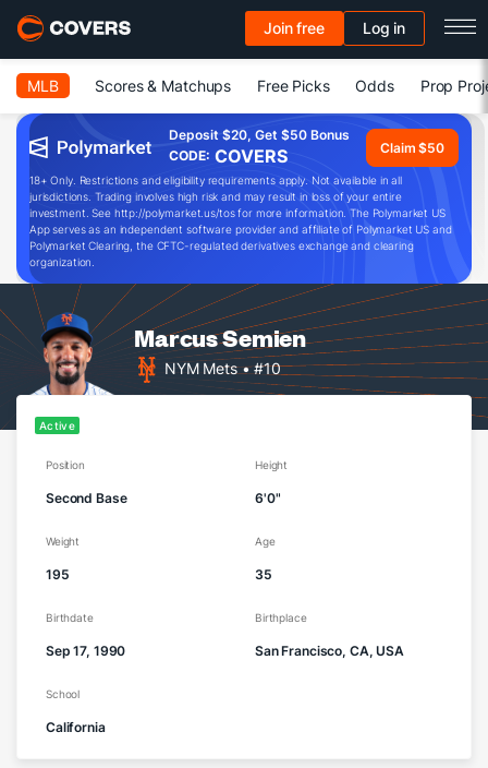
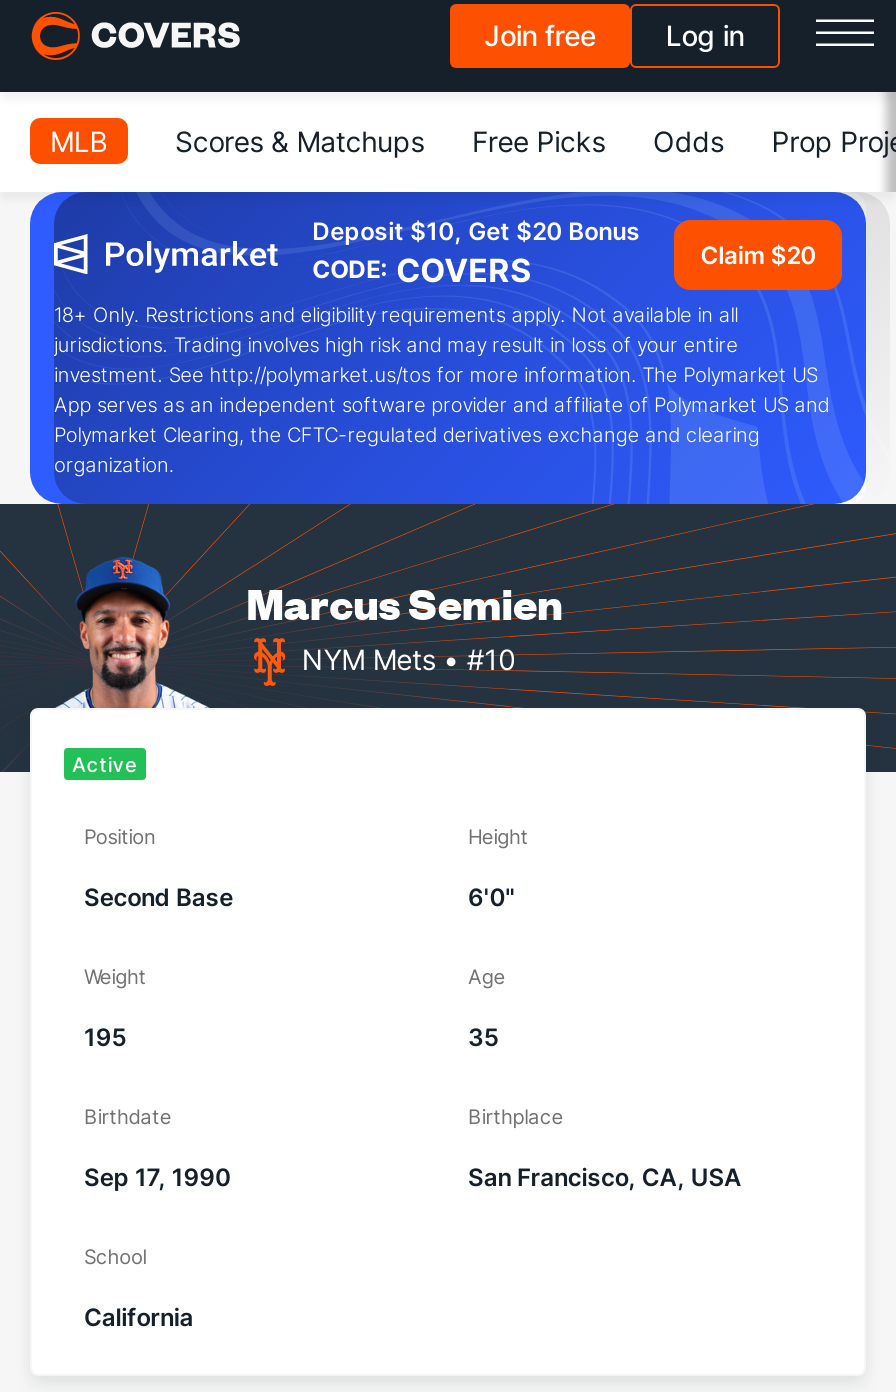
[168,127,349,143] Deposit $20, Get $50 Bonus -> [312,216,640,246] Deposit $10, Get $20 Bonus
[380,139,444,155] Claim $50 -> [700,239,816,269] Claim $20

